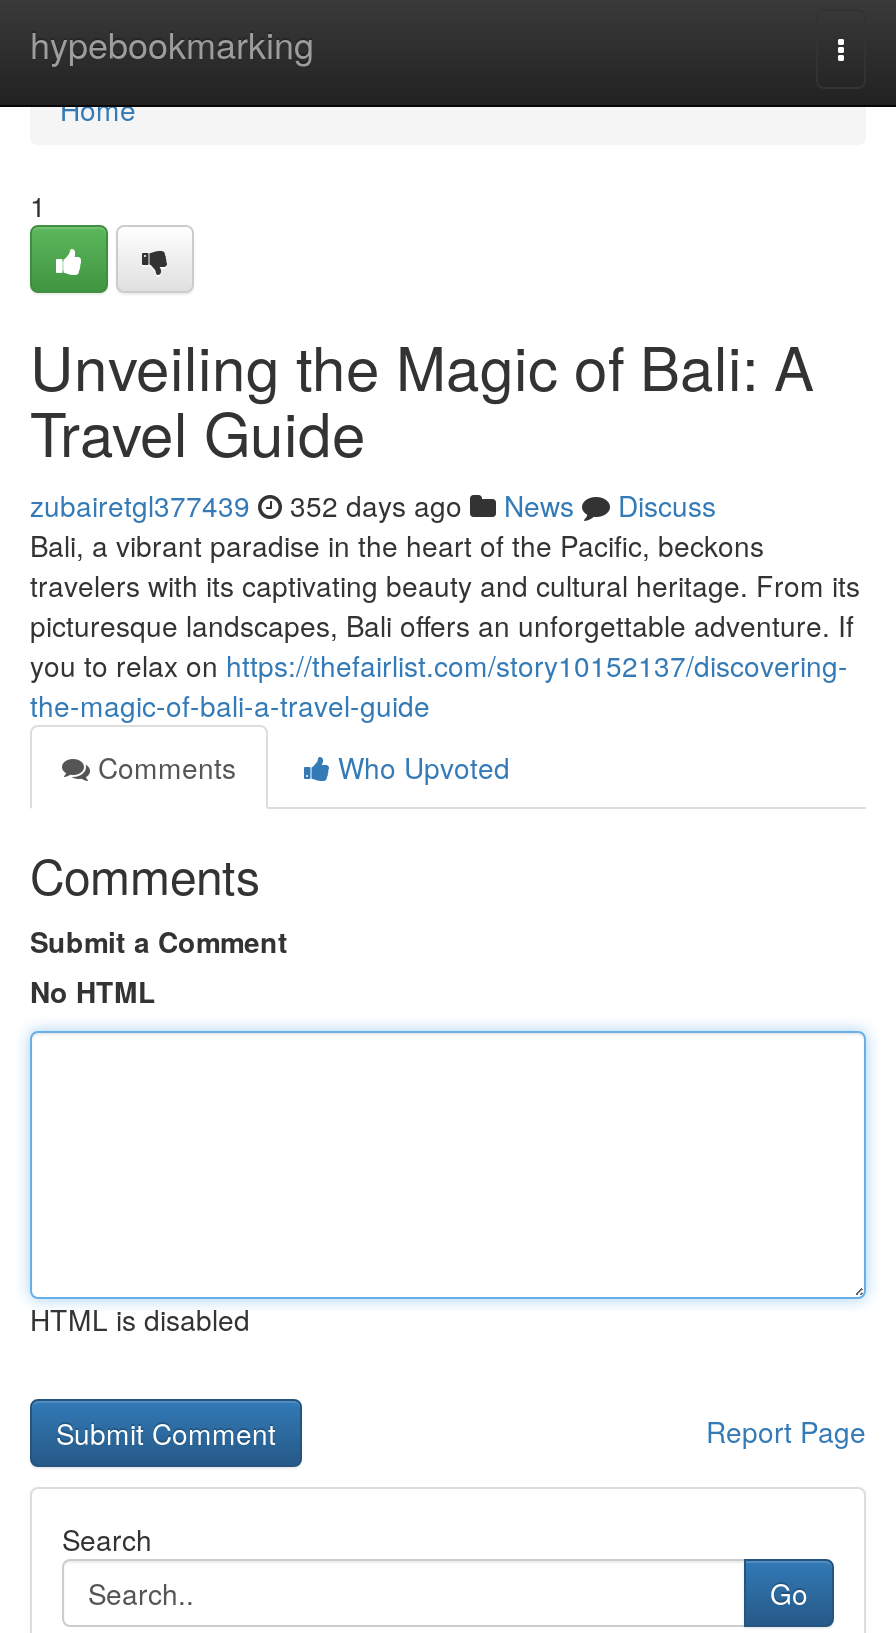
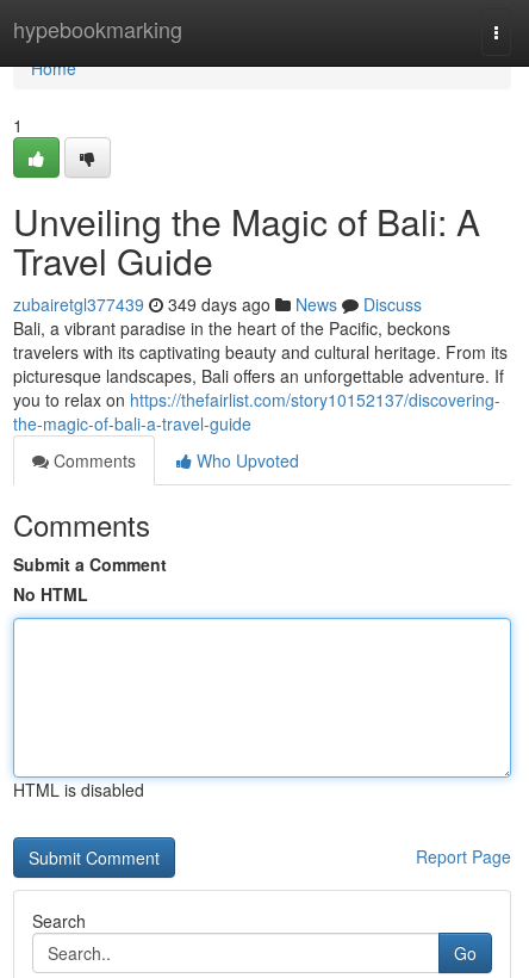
[30,485,716,525] zubairetgl377439 352 days ago News Discuss -> [13,292,422,316] zubairetgl377439 349 days ago News Discuss

